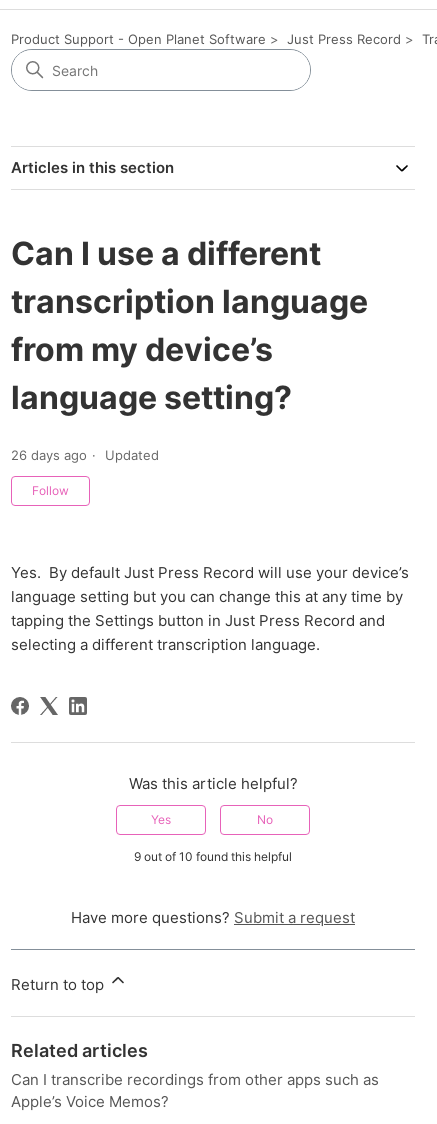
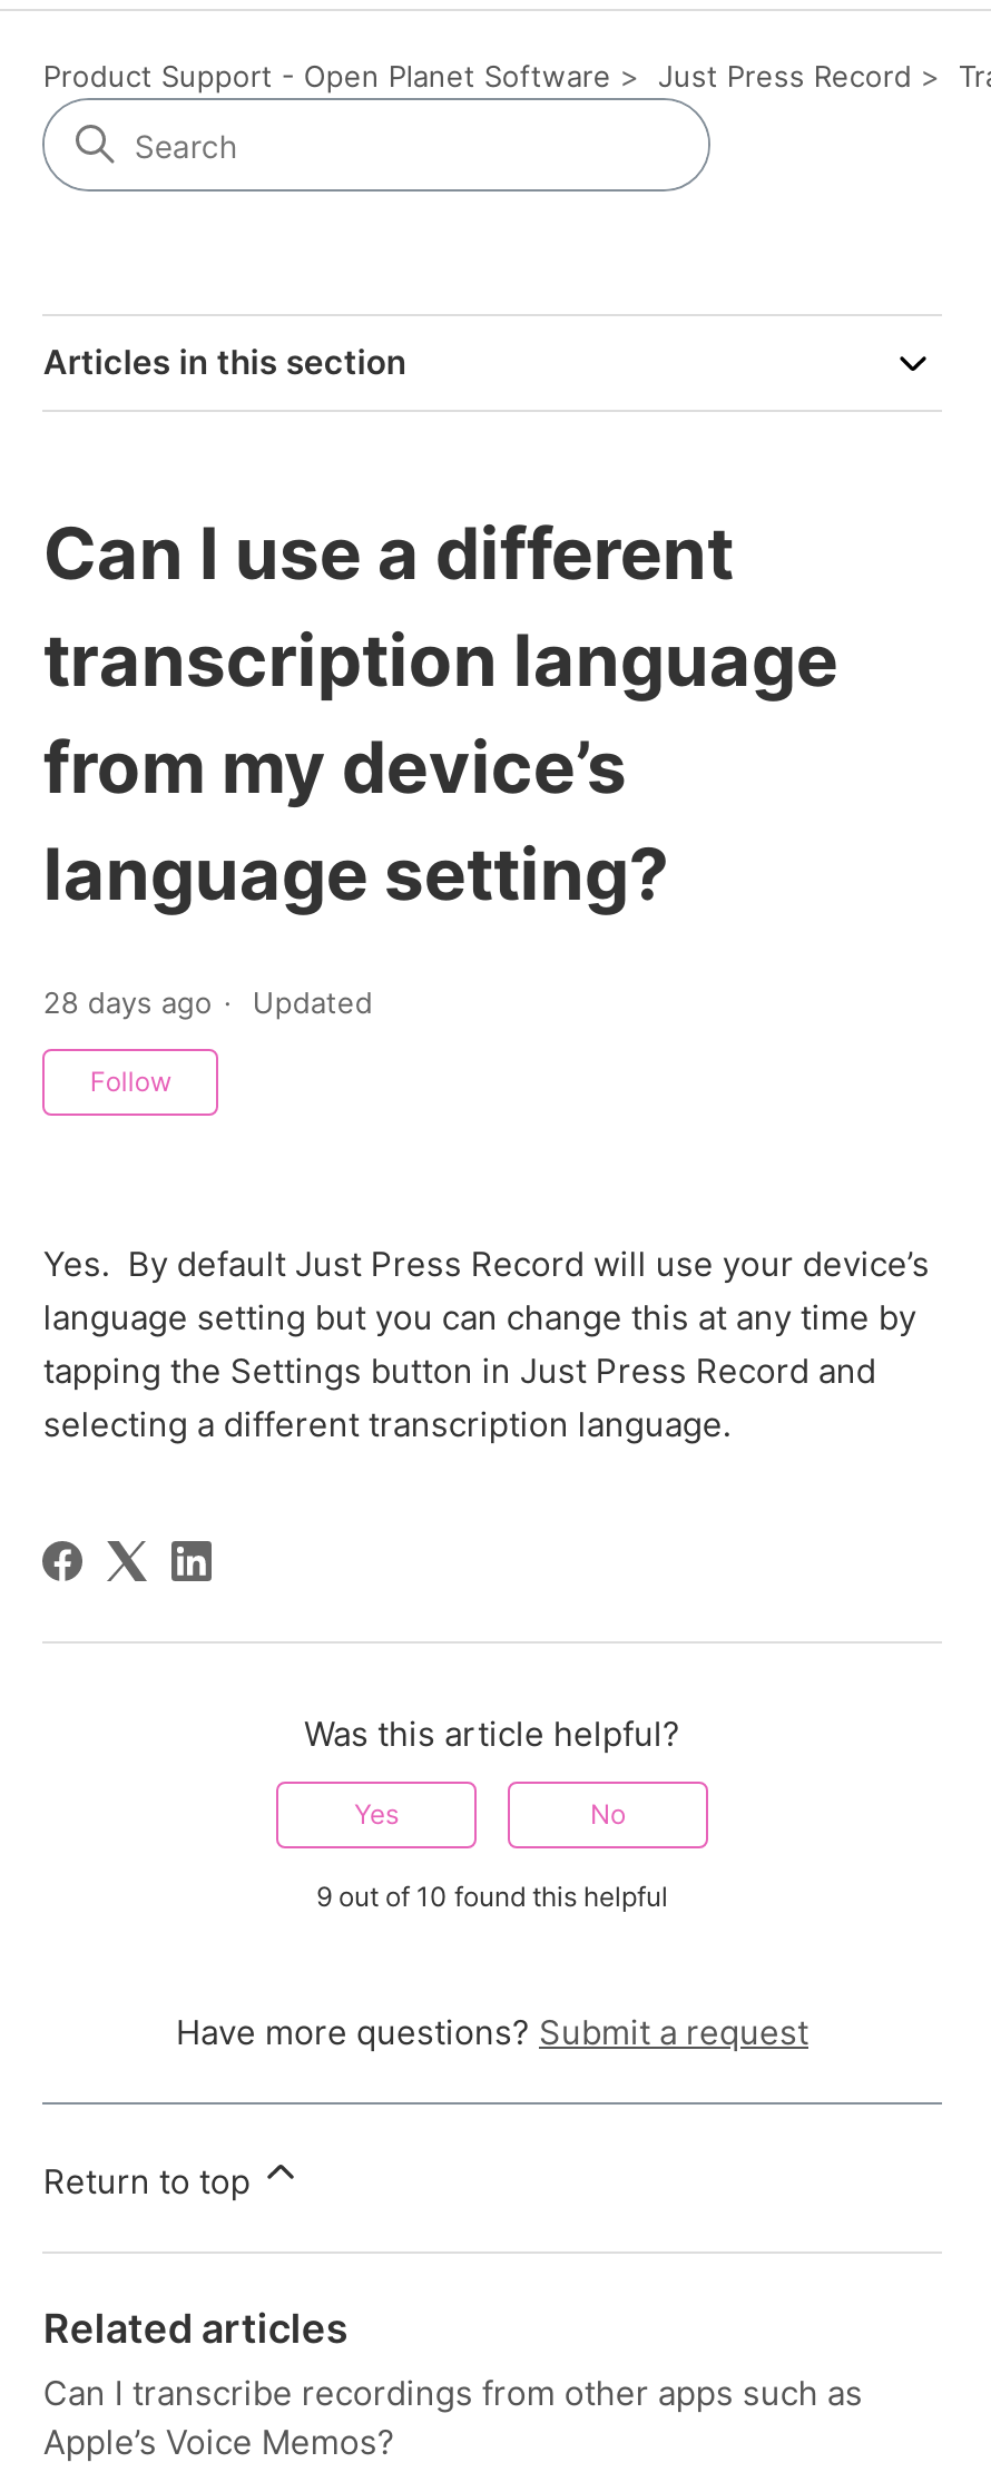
[11,447,159,463] 26 days ago Updated -> [43,985,373,1021] 28 days ago Updated

